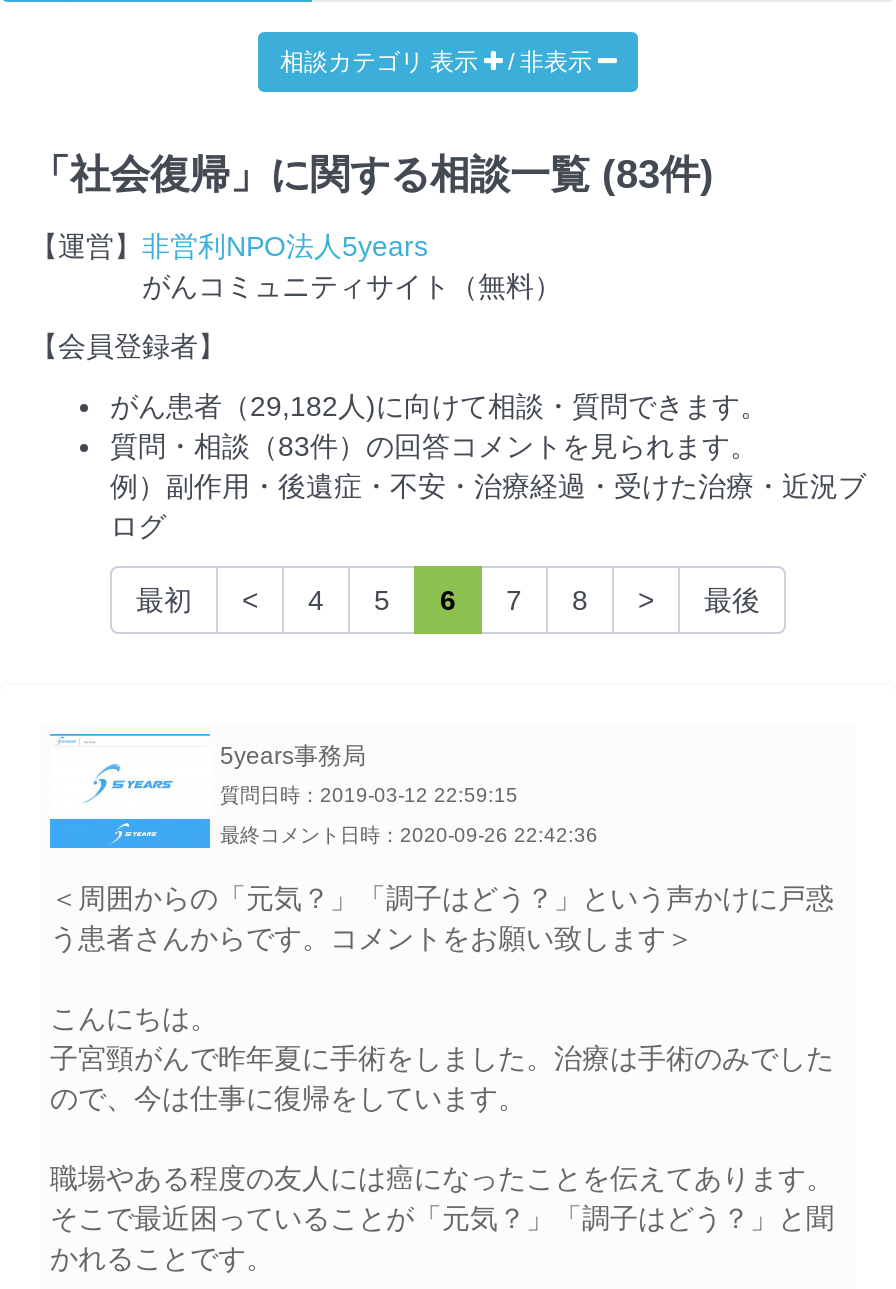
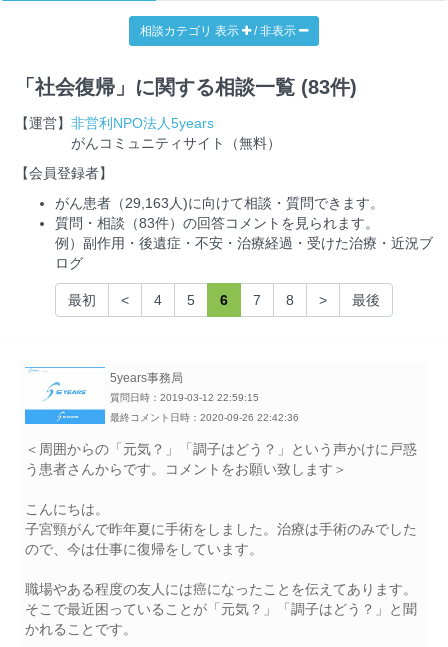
[110,390,768,422] がん患者（29,182人)に向けて相談・質問できます。 -> [55,195,384,211] がん患者（29,163人)に向けて相談・質問できます。

